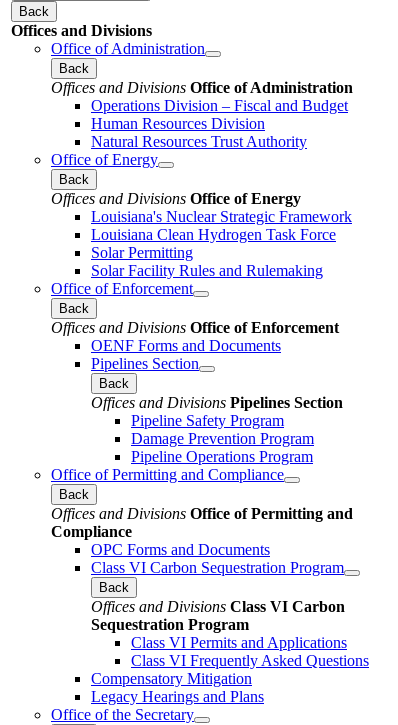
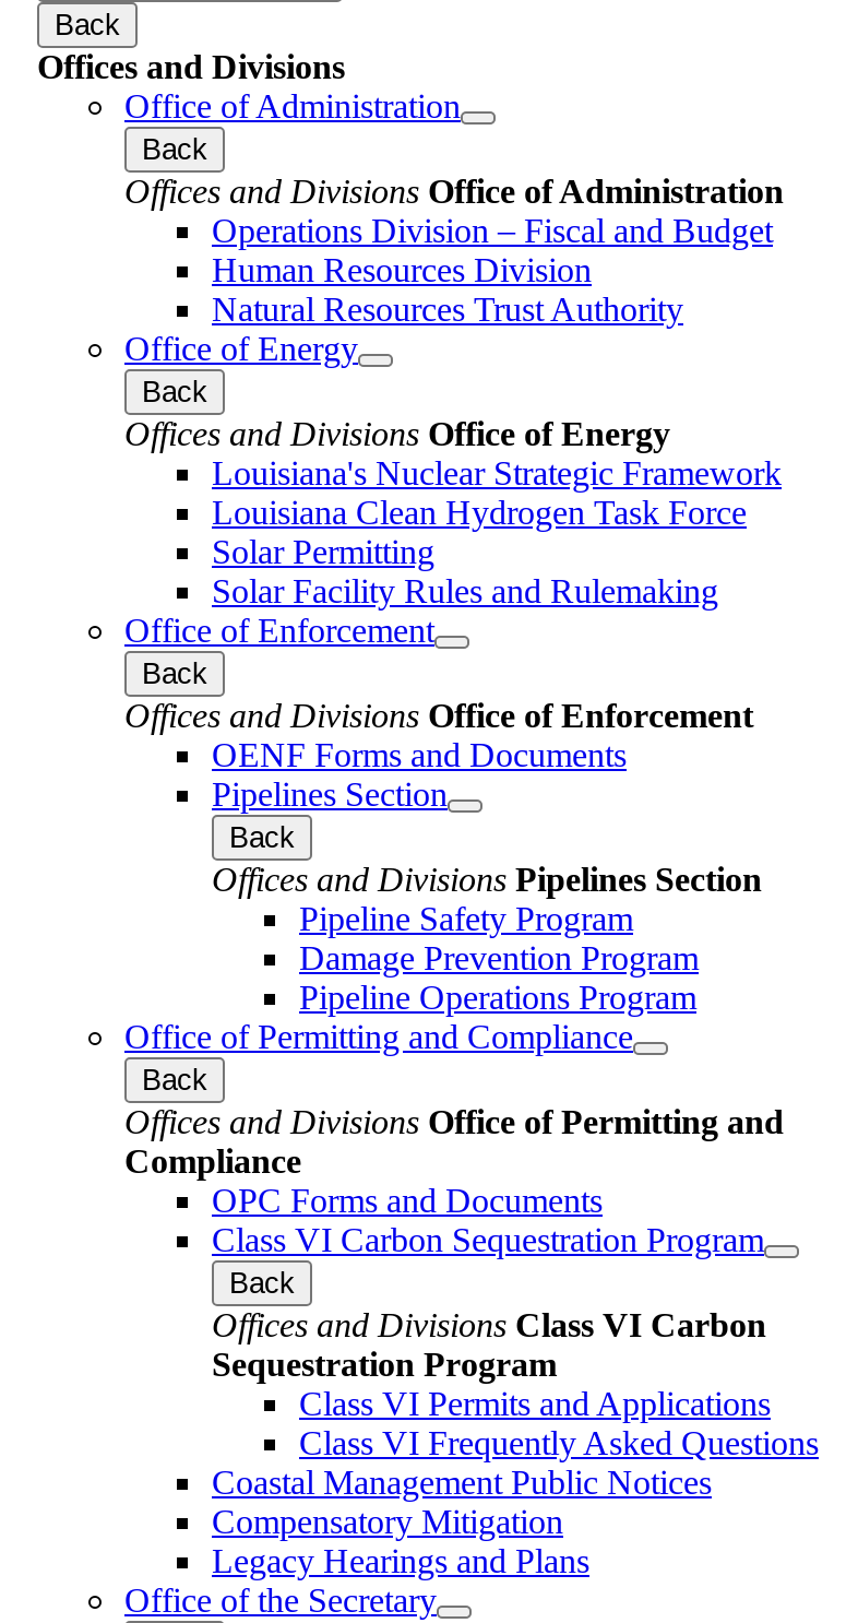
none -> [212,1463,712,1500] Coastal Management Public Notices

